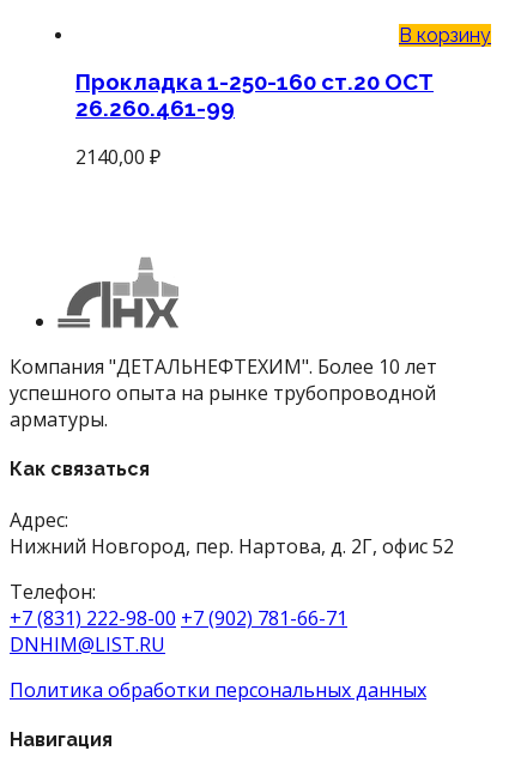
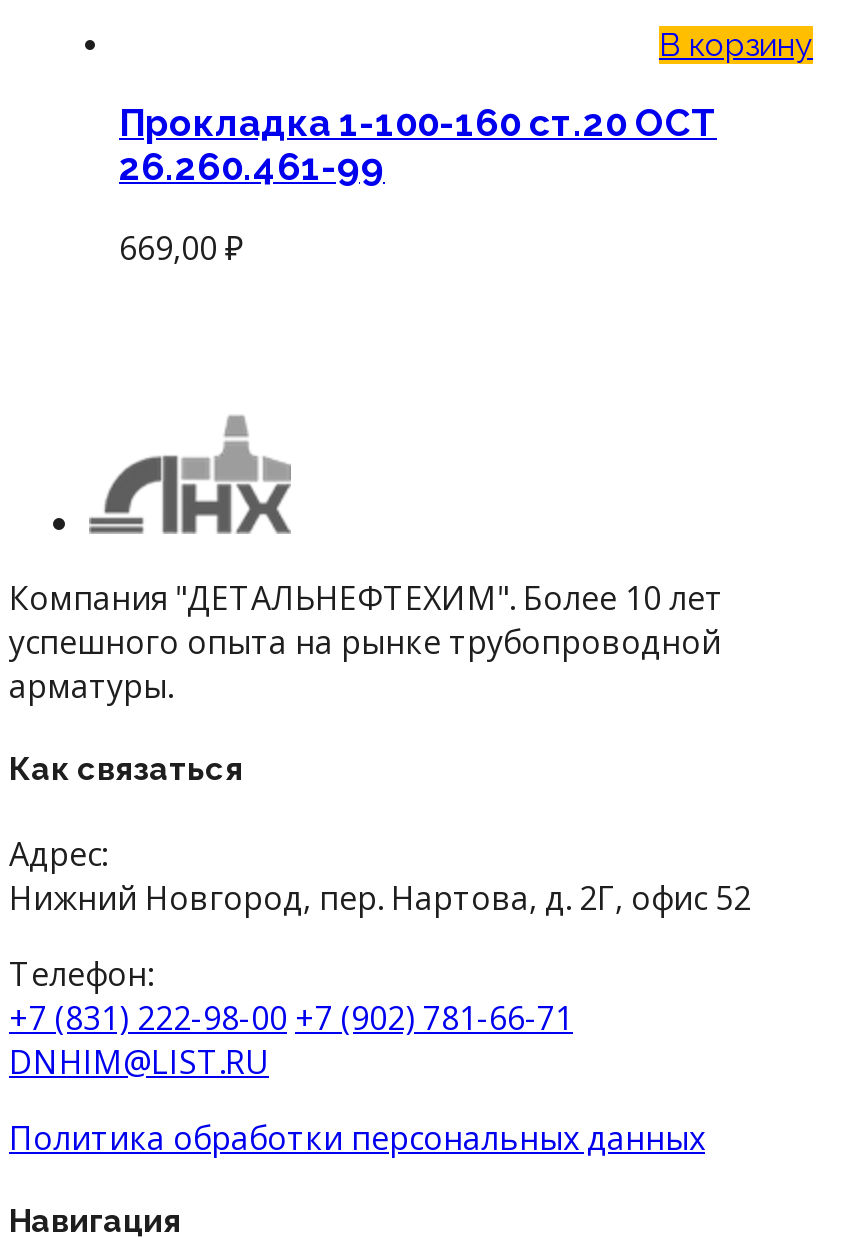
[75,69,434,95] Прокладка 1-250-160 ст.20 ОСТ -> [119,101,717,145] Прокладка 1-100-160 ст.20 ОСТ
[75,144,160,170] 2140,00 ₽ -> [119,226,243,270] 669,00 ₽

